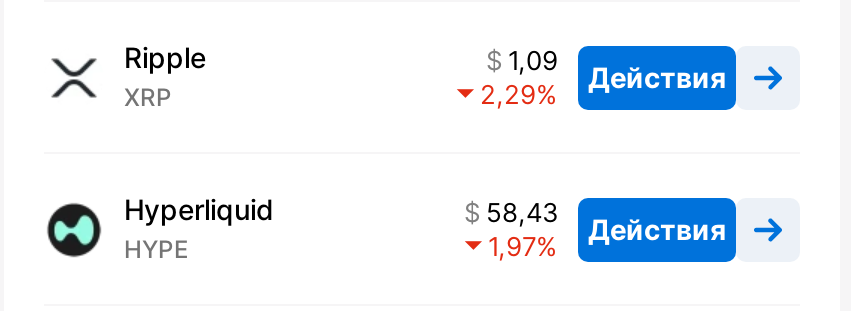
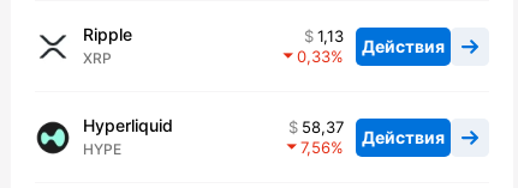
[508,45,726,94] 1,09 Действия -> [317,27,445,56] 1,13 Действия
[480,79,536,111] 2,29 -> [297,47,331,66] 0,33
[486,197,726,246] 58,43 Действия -> [302,118,445,147] 58,37 Действия
[488,231,536,263] 1,97 -> [300,138,331,157] 7,56

